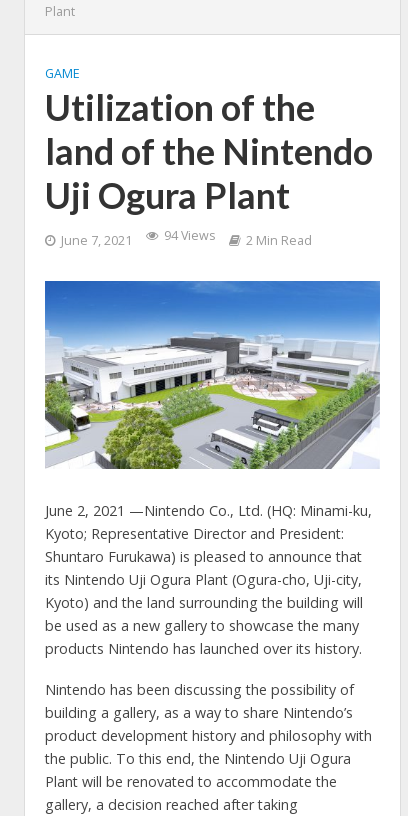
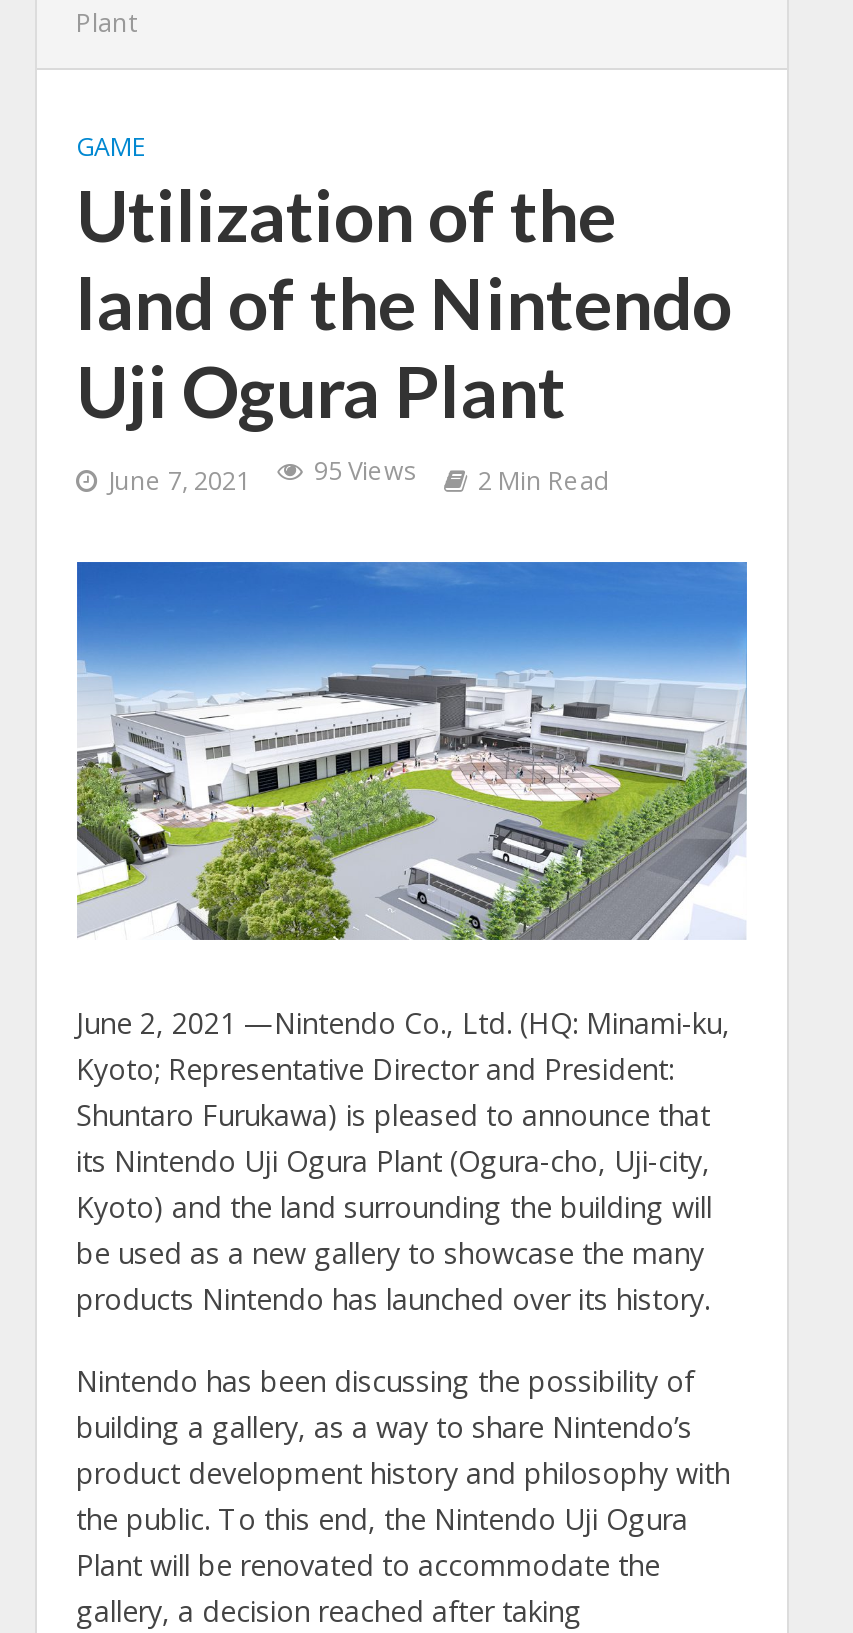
[60,227,311,249] June 7, 2021 94 Views 2 Min Read -> [108,454,610,498] June 7, 2021 95 Views 2 Min Read

